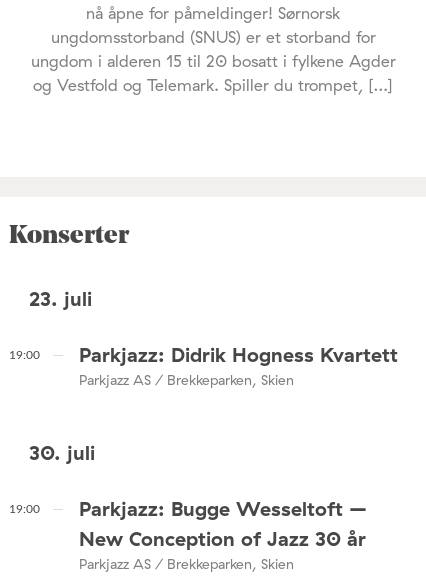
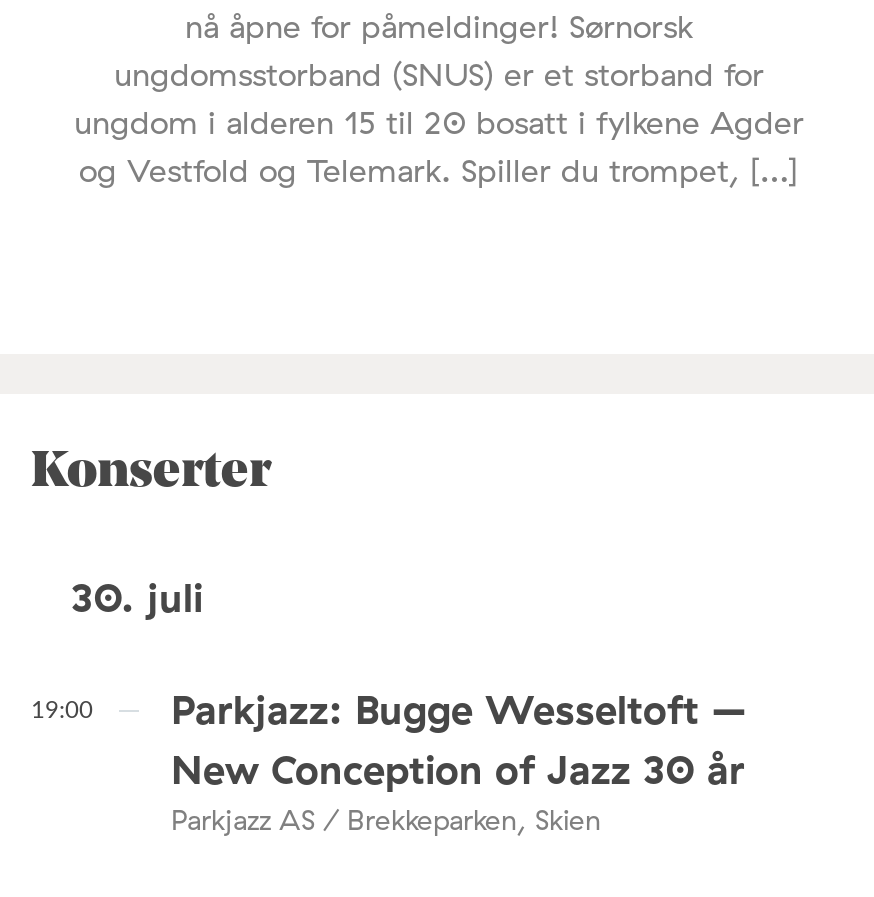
[9,286,398,389] 23. juli | 19:00 | Parkjazz: Didrik Hogness Kvartett | Parkjazz AS / Brekkeparken, Skien -> none

